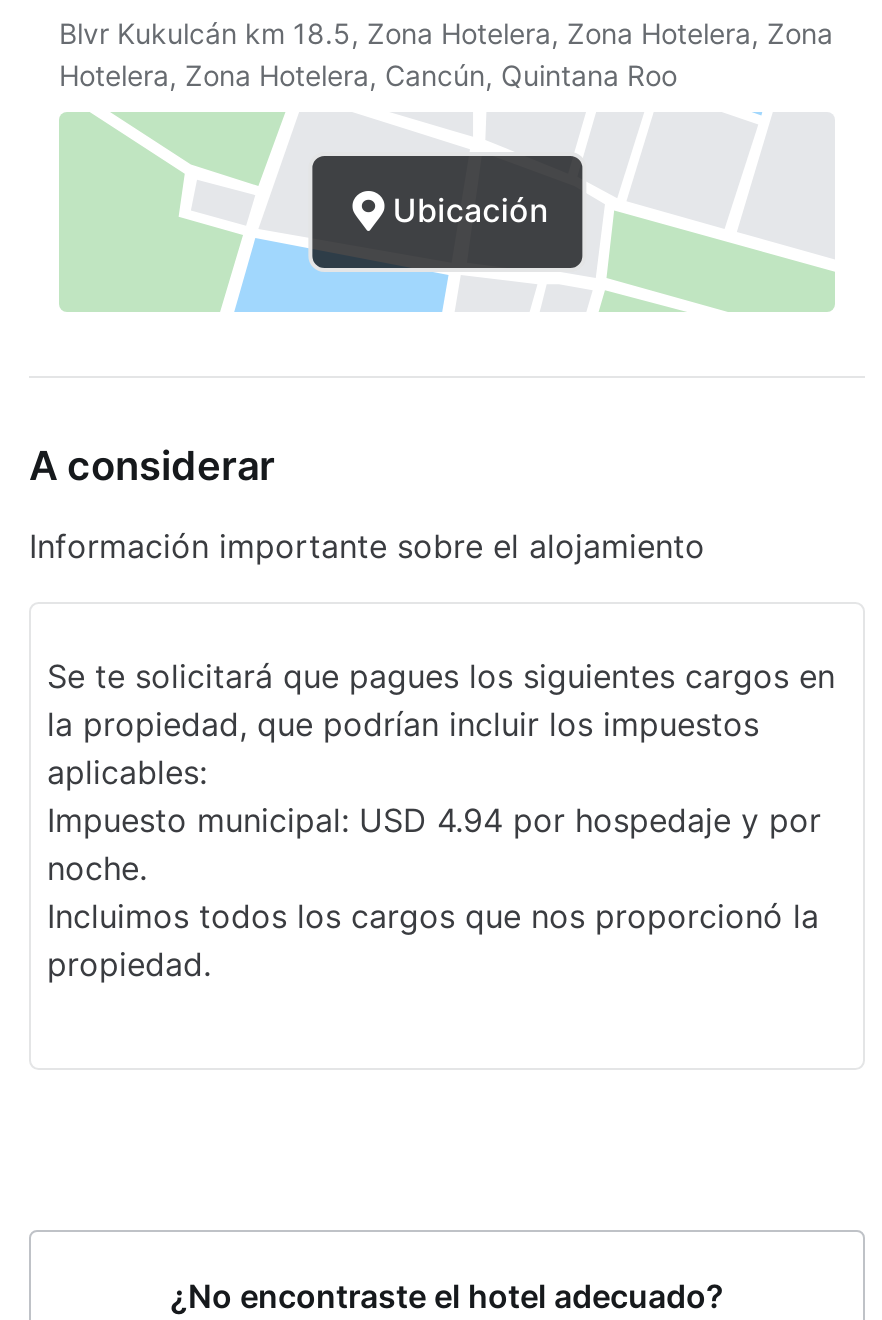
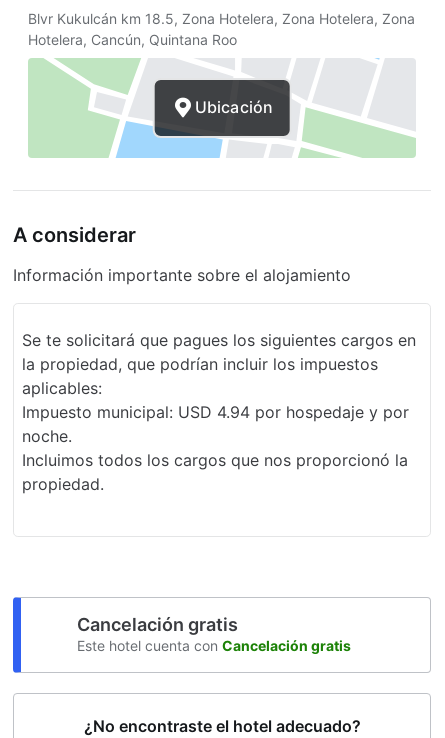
[59,57,677,91] Hotelera, Zona Hotelera, Cancún, Quintana Roo -> [28,31,237,48] Hotelera, Cancún, Quintana Roo
none -> [12,596,431,674] [image] | Cancelación gratis | Este hotel cuenta con Cancelación gratis

